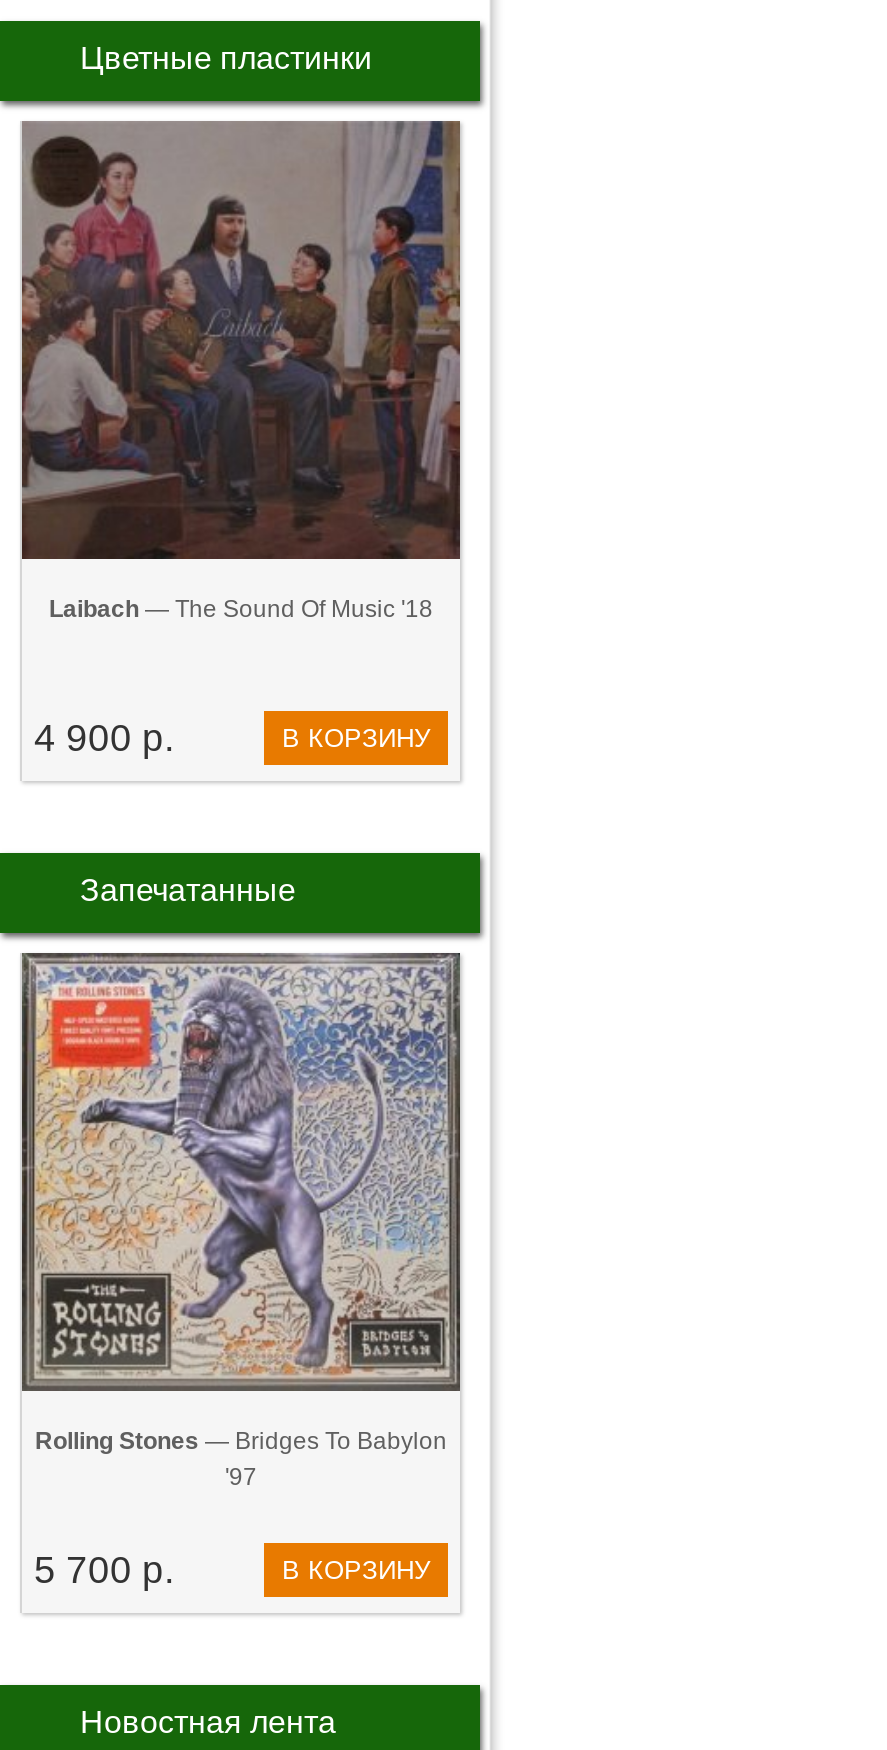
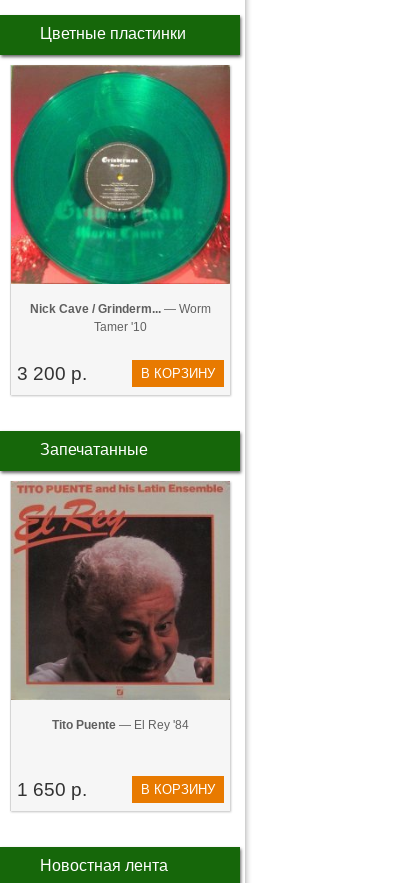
[20,121,462,623] [image] | Laibach — The Sound Of Music '18 -> [10,65,231,334] [image] | Nick Cave / Grinderm... — Worm | Tamer '10
[34,717,174,759] 4 900 р. -> [17,363,87,384] 3 200 р.
[22,953,460,1491] [image] | Rolling Stones — Bridges To Babylon | '97 -> [12,481,229,732] [image] | Tito Puente — El Rey '84
[34,1549,174,1591] 5 700 р. -> [17,779,87,800] 1 650 р.

